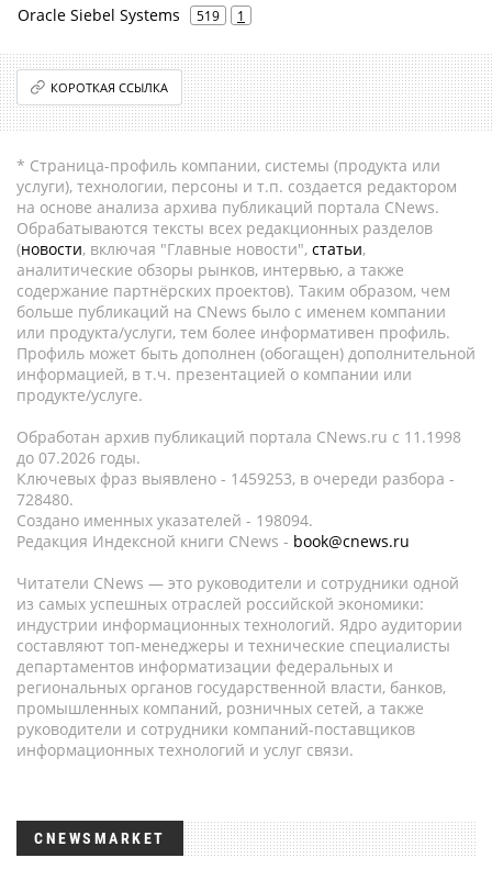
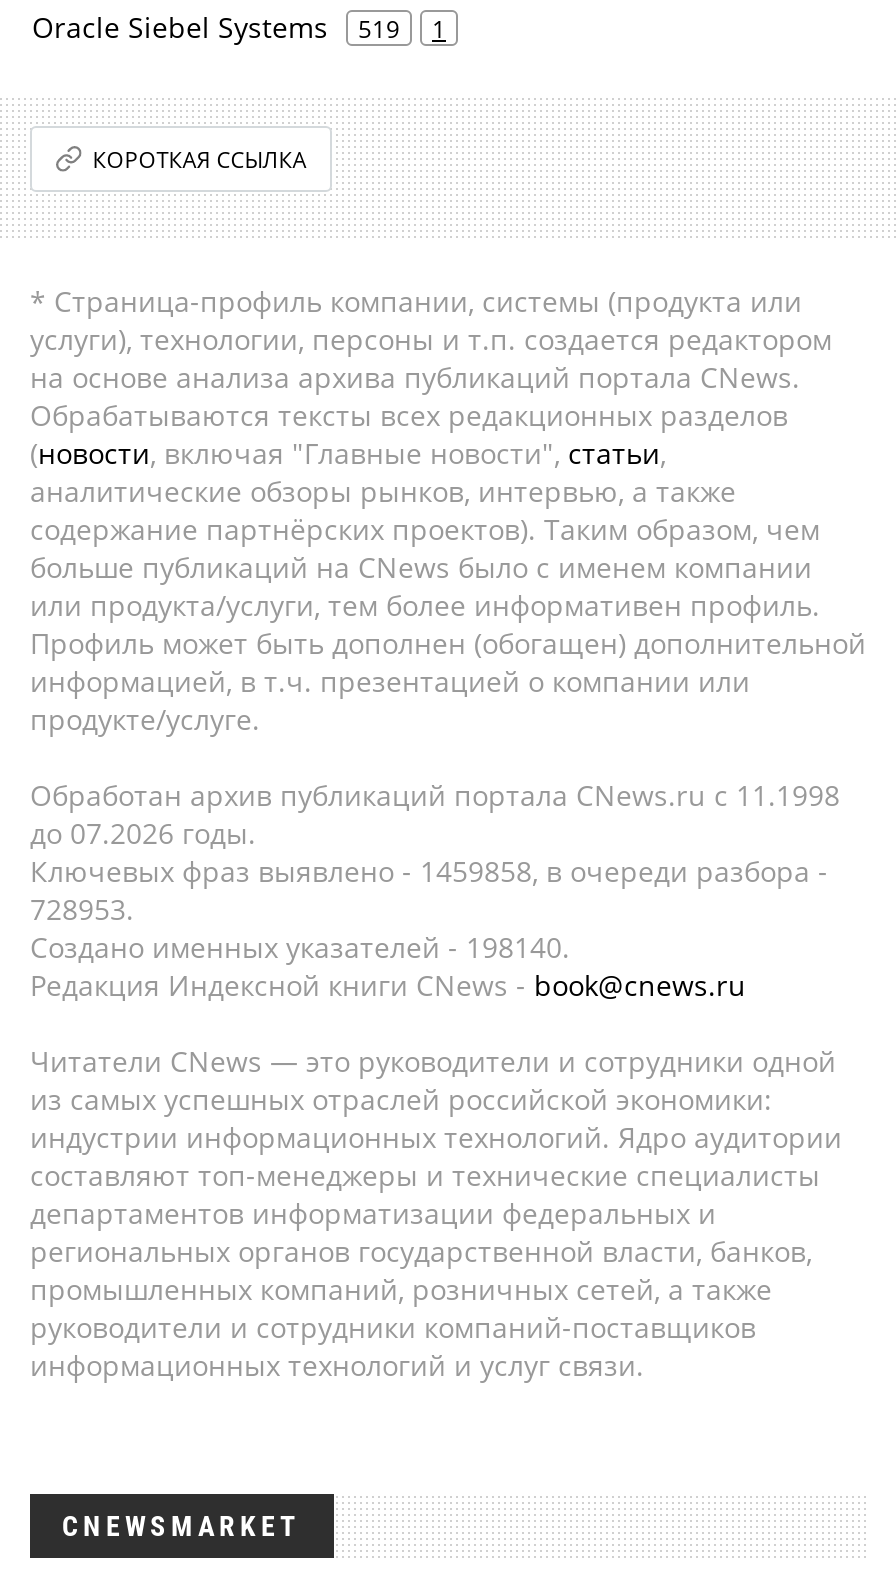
[16,468,455,489] Ключевых фраз выявлено - 1459253, в очереди разбора - -> [30,852,828,890] Ключевых фраз выявлено - 1459858, в очереди разбора -
[16,489,74,510] 728480. -> [30,890,134,928] 728953.
[16,510,313,531] Создано именных указателей - 198094. -> [30,928,570,966] Создано именных указателей - 198140.

